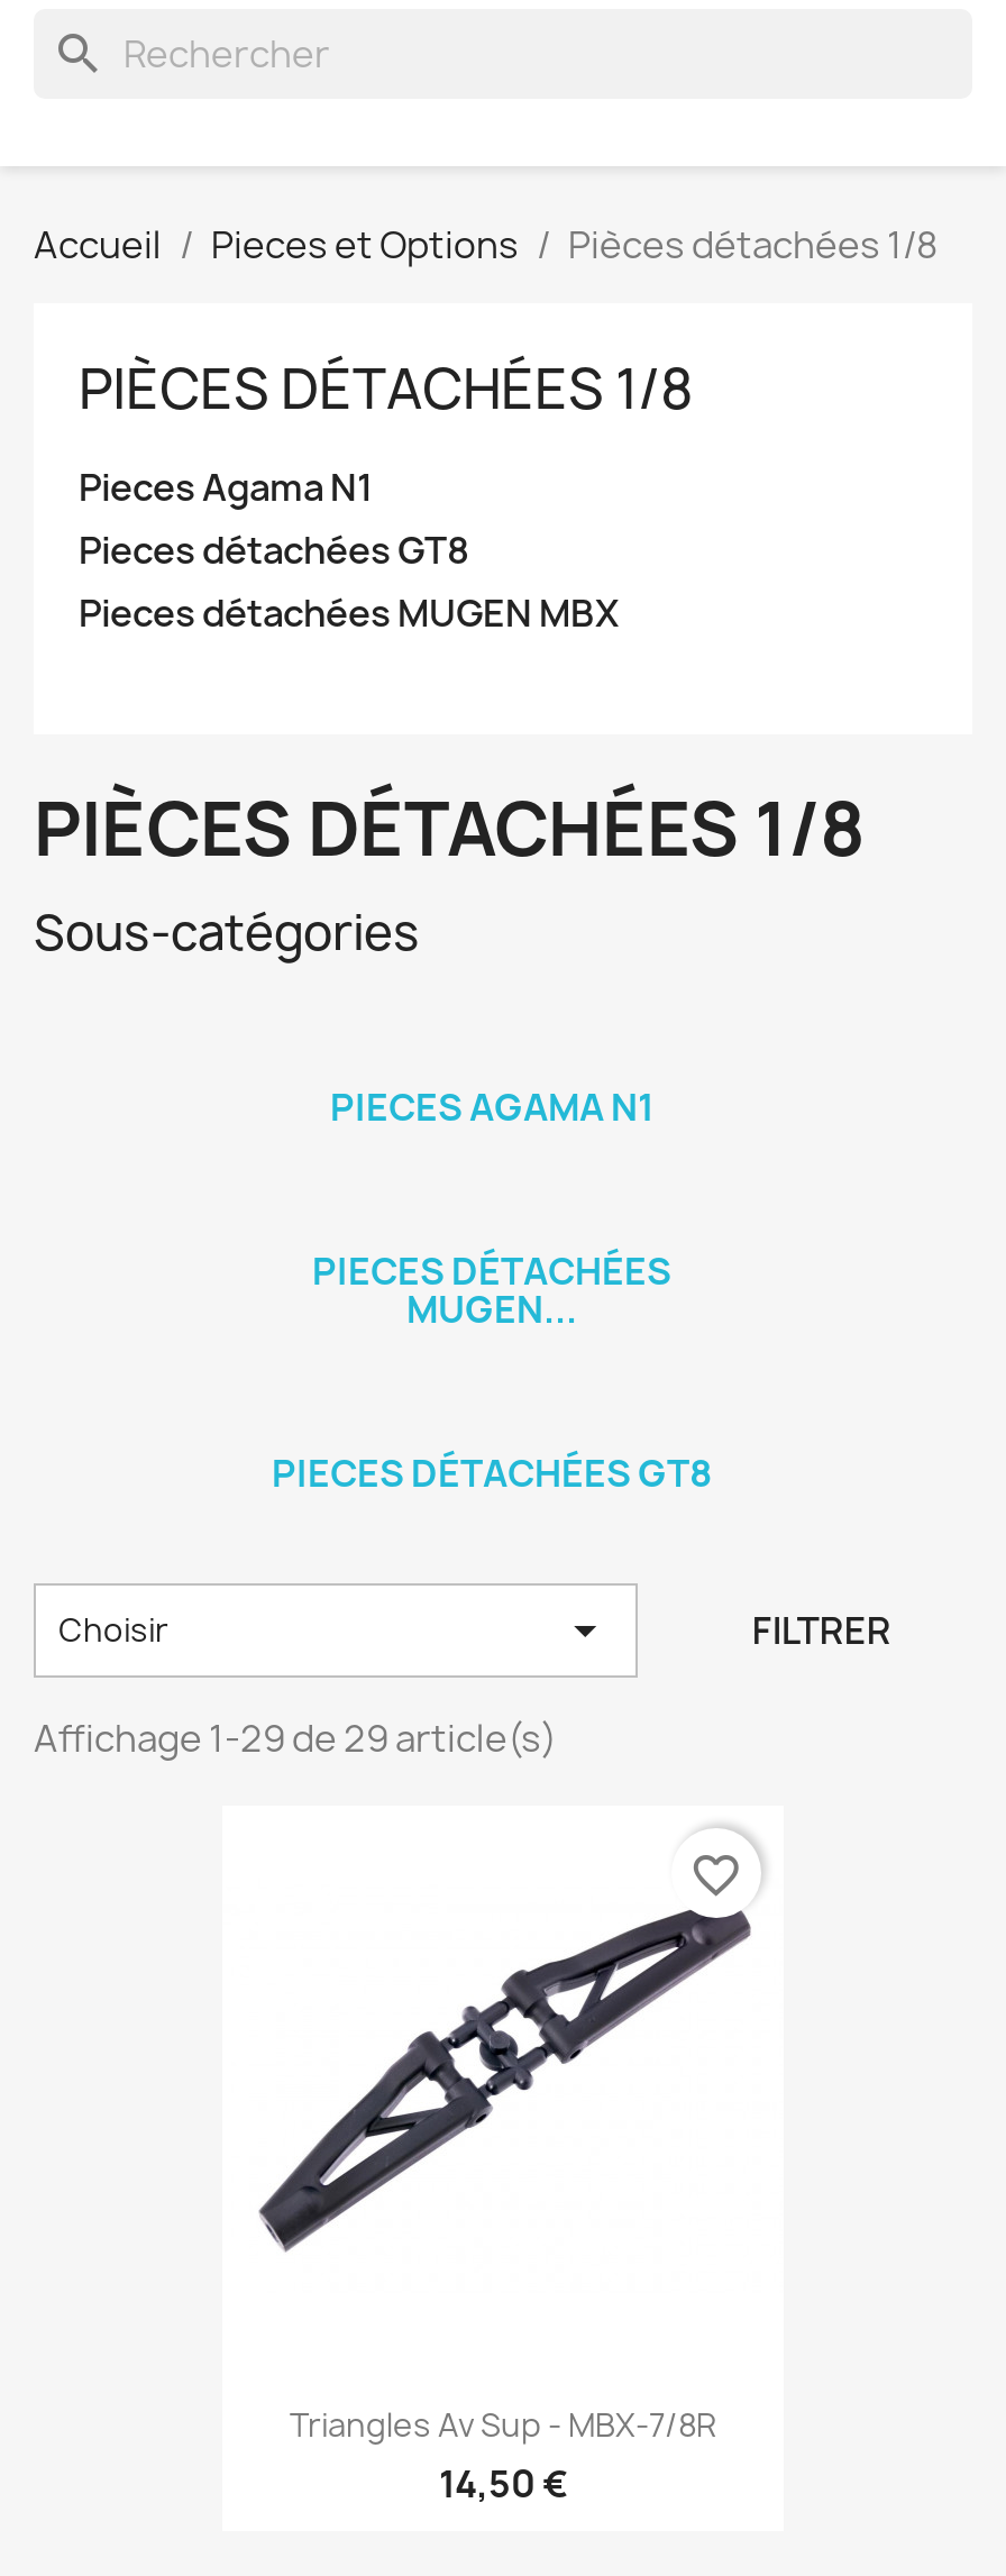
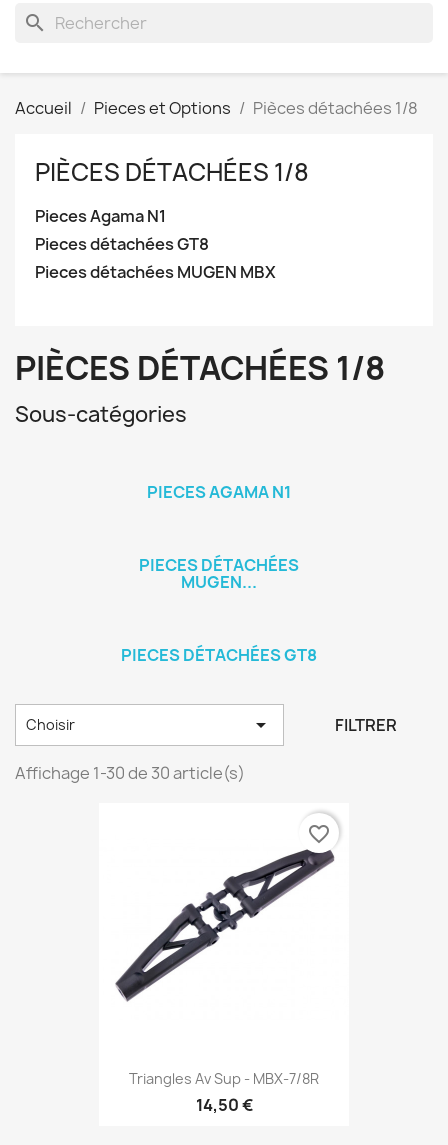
[34,1714,557,1763] Affichage 1-29 de 29 article(s) -> [15,762,245,784] Affichage 1-30 de 30 article(s)

